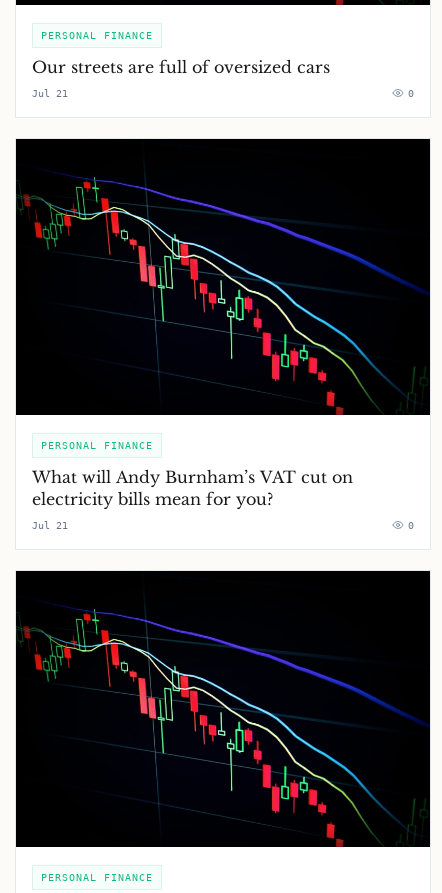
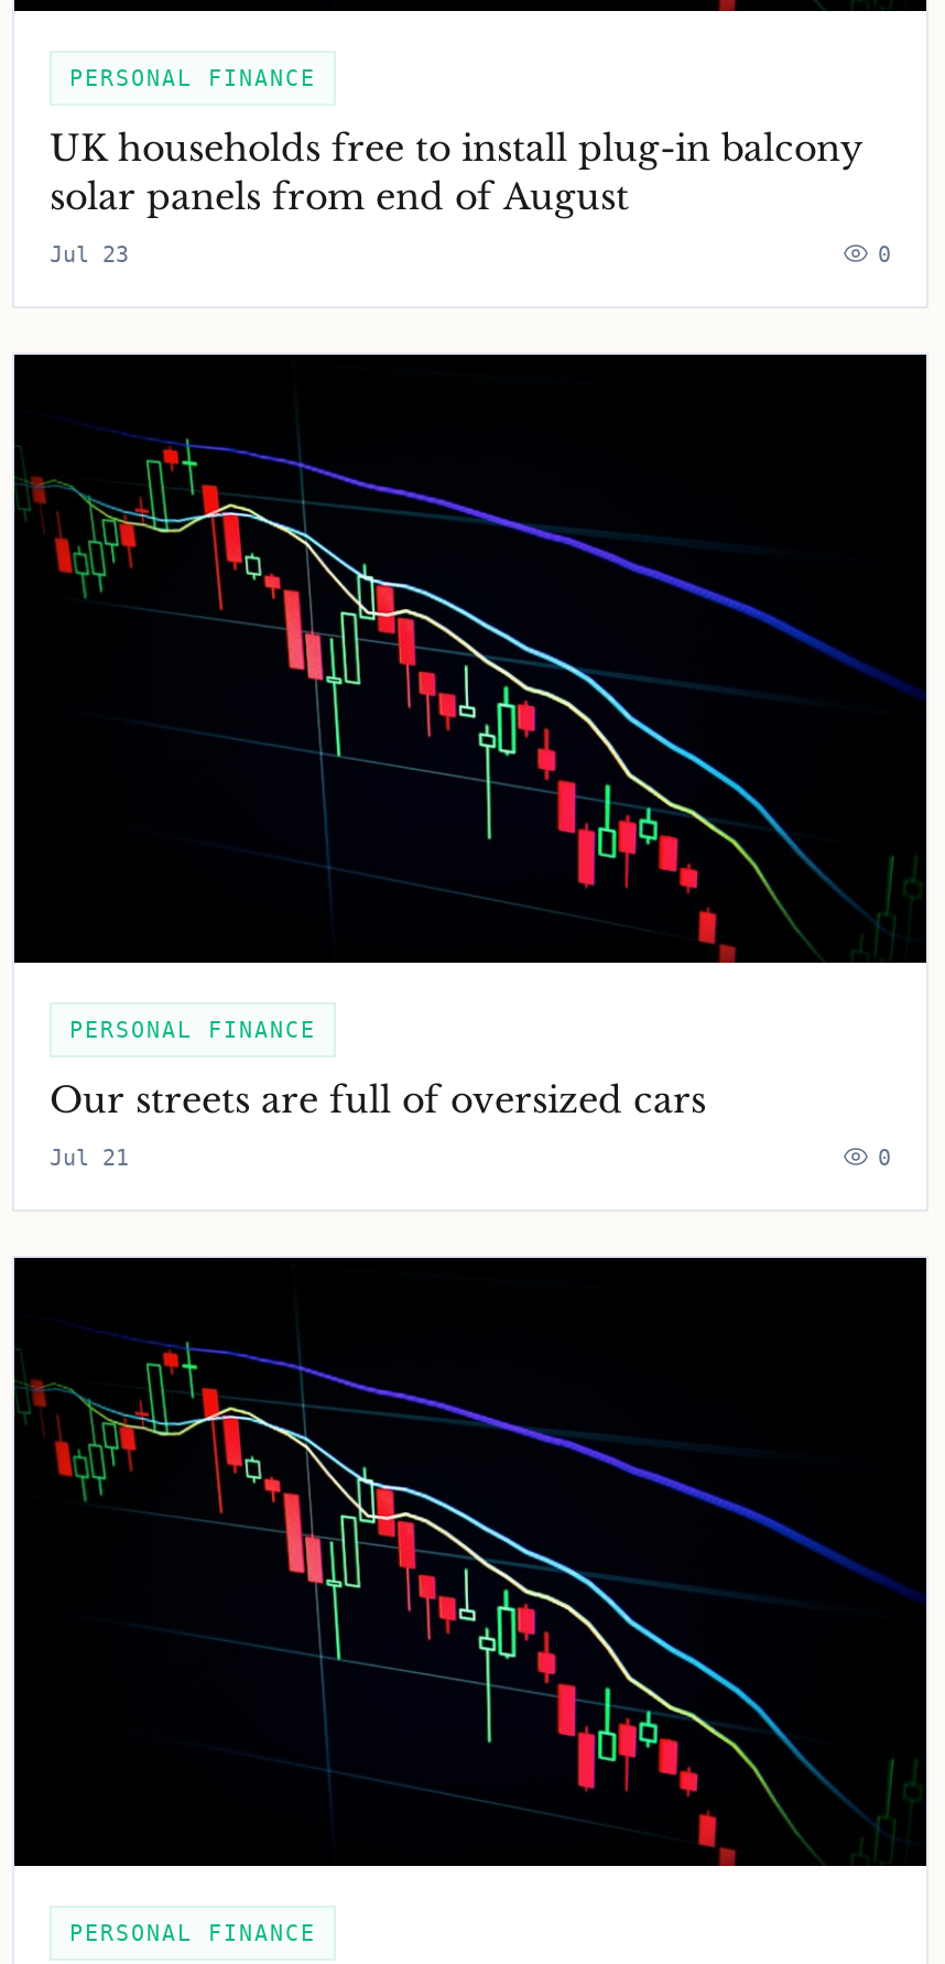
none -> [50,125,862,218] UK households free to install plug-in balcony | solar panels from end of August
moved [32,57,330,77] -> [50,1077,706,1121]: Our streets are full of oversized cars
[32,88,68,99] Jul 21 -> [50,242,129,266] Jul 23
moved [41,88,414,451] -> [69,242,891,1042]: 0 | PERSONAL FINANCE
[32,467,353,509] What will Andy Burnham’s VAT cut on | electricity bills mean for you? -> none

